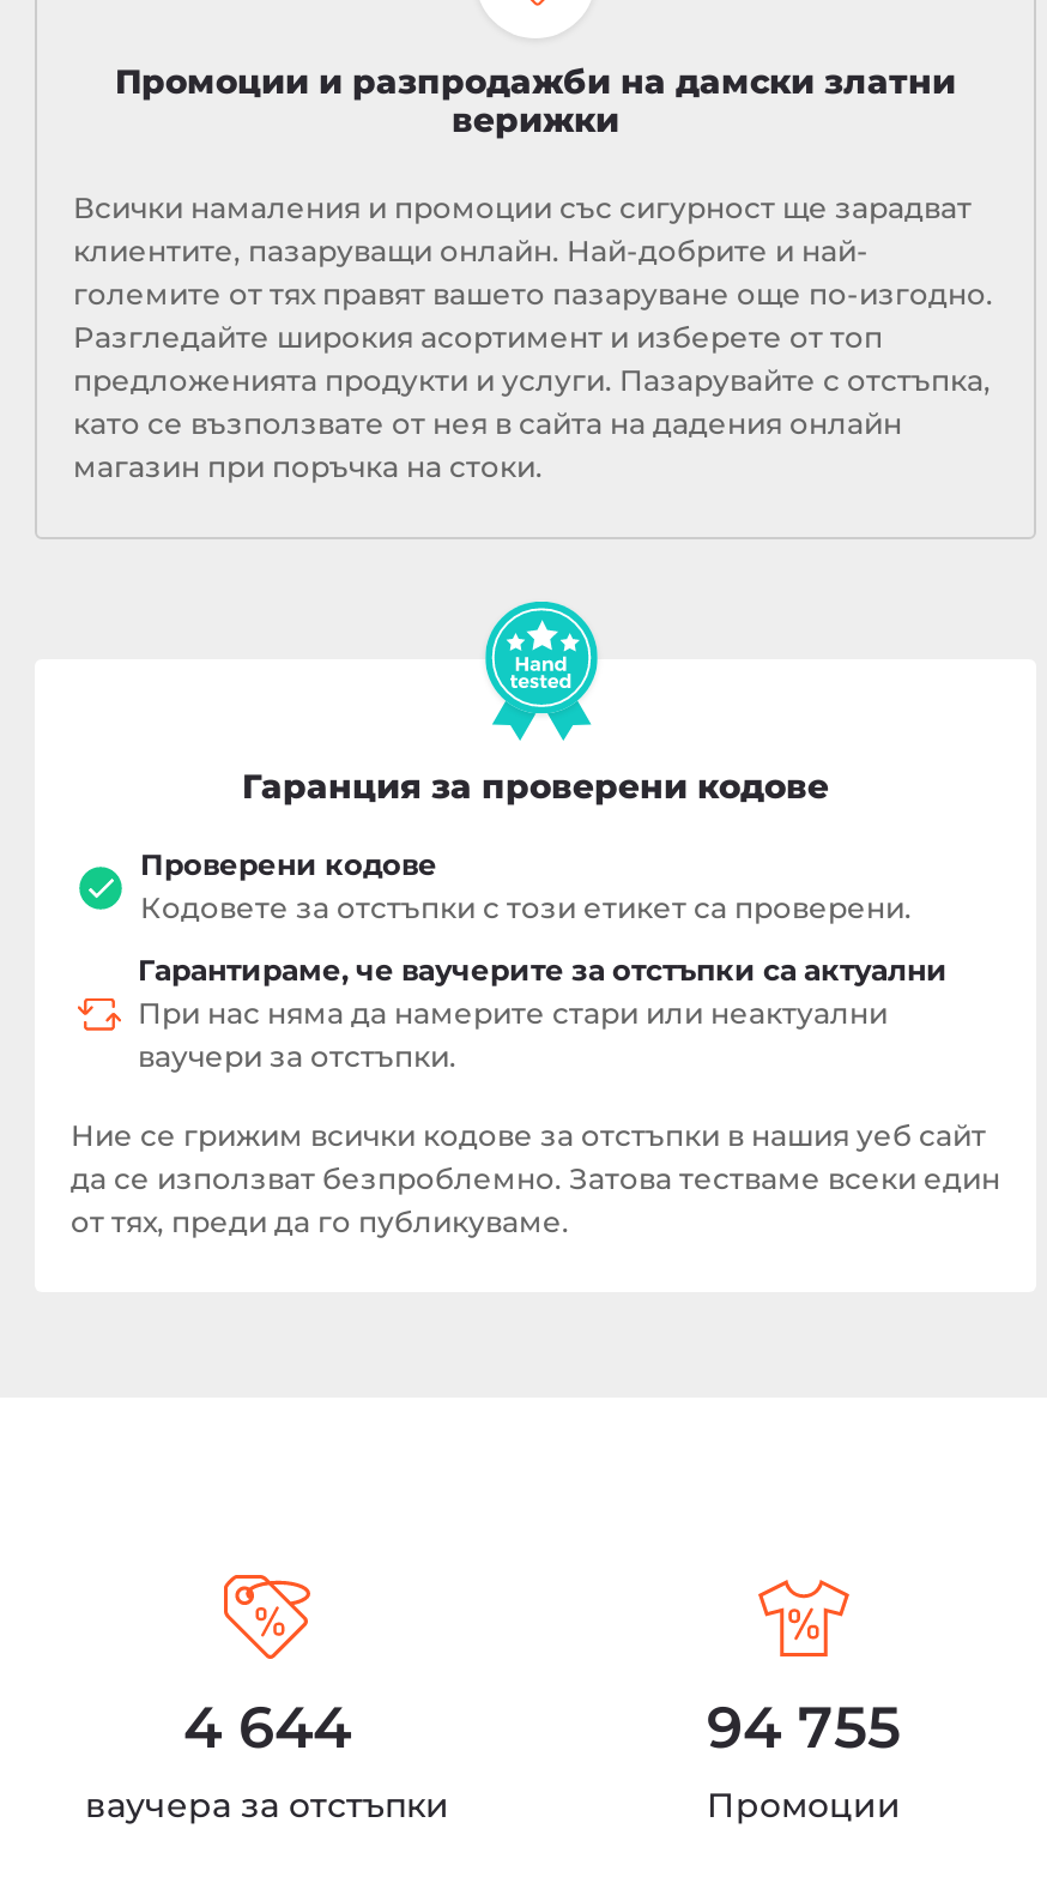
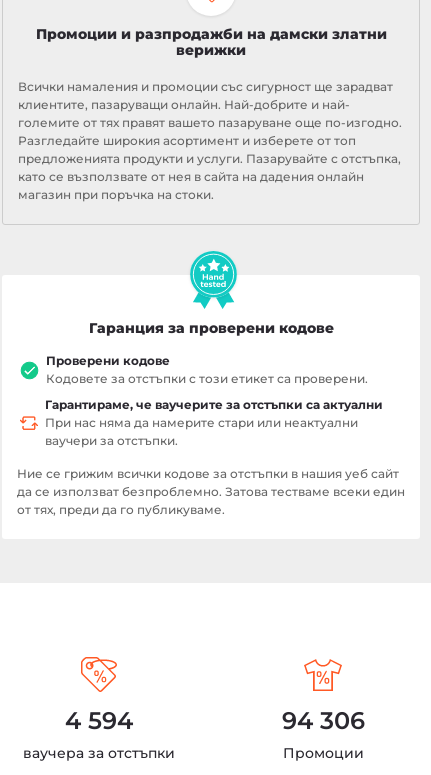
[183,1692,351,1762] 4 644 -> [65,706,133,735] 4 594
[707,1692,901,1762] 94 755 -> [281,706,364,735] 94 306

